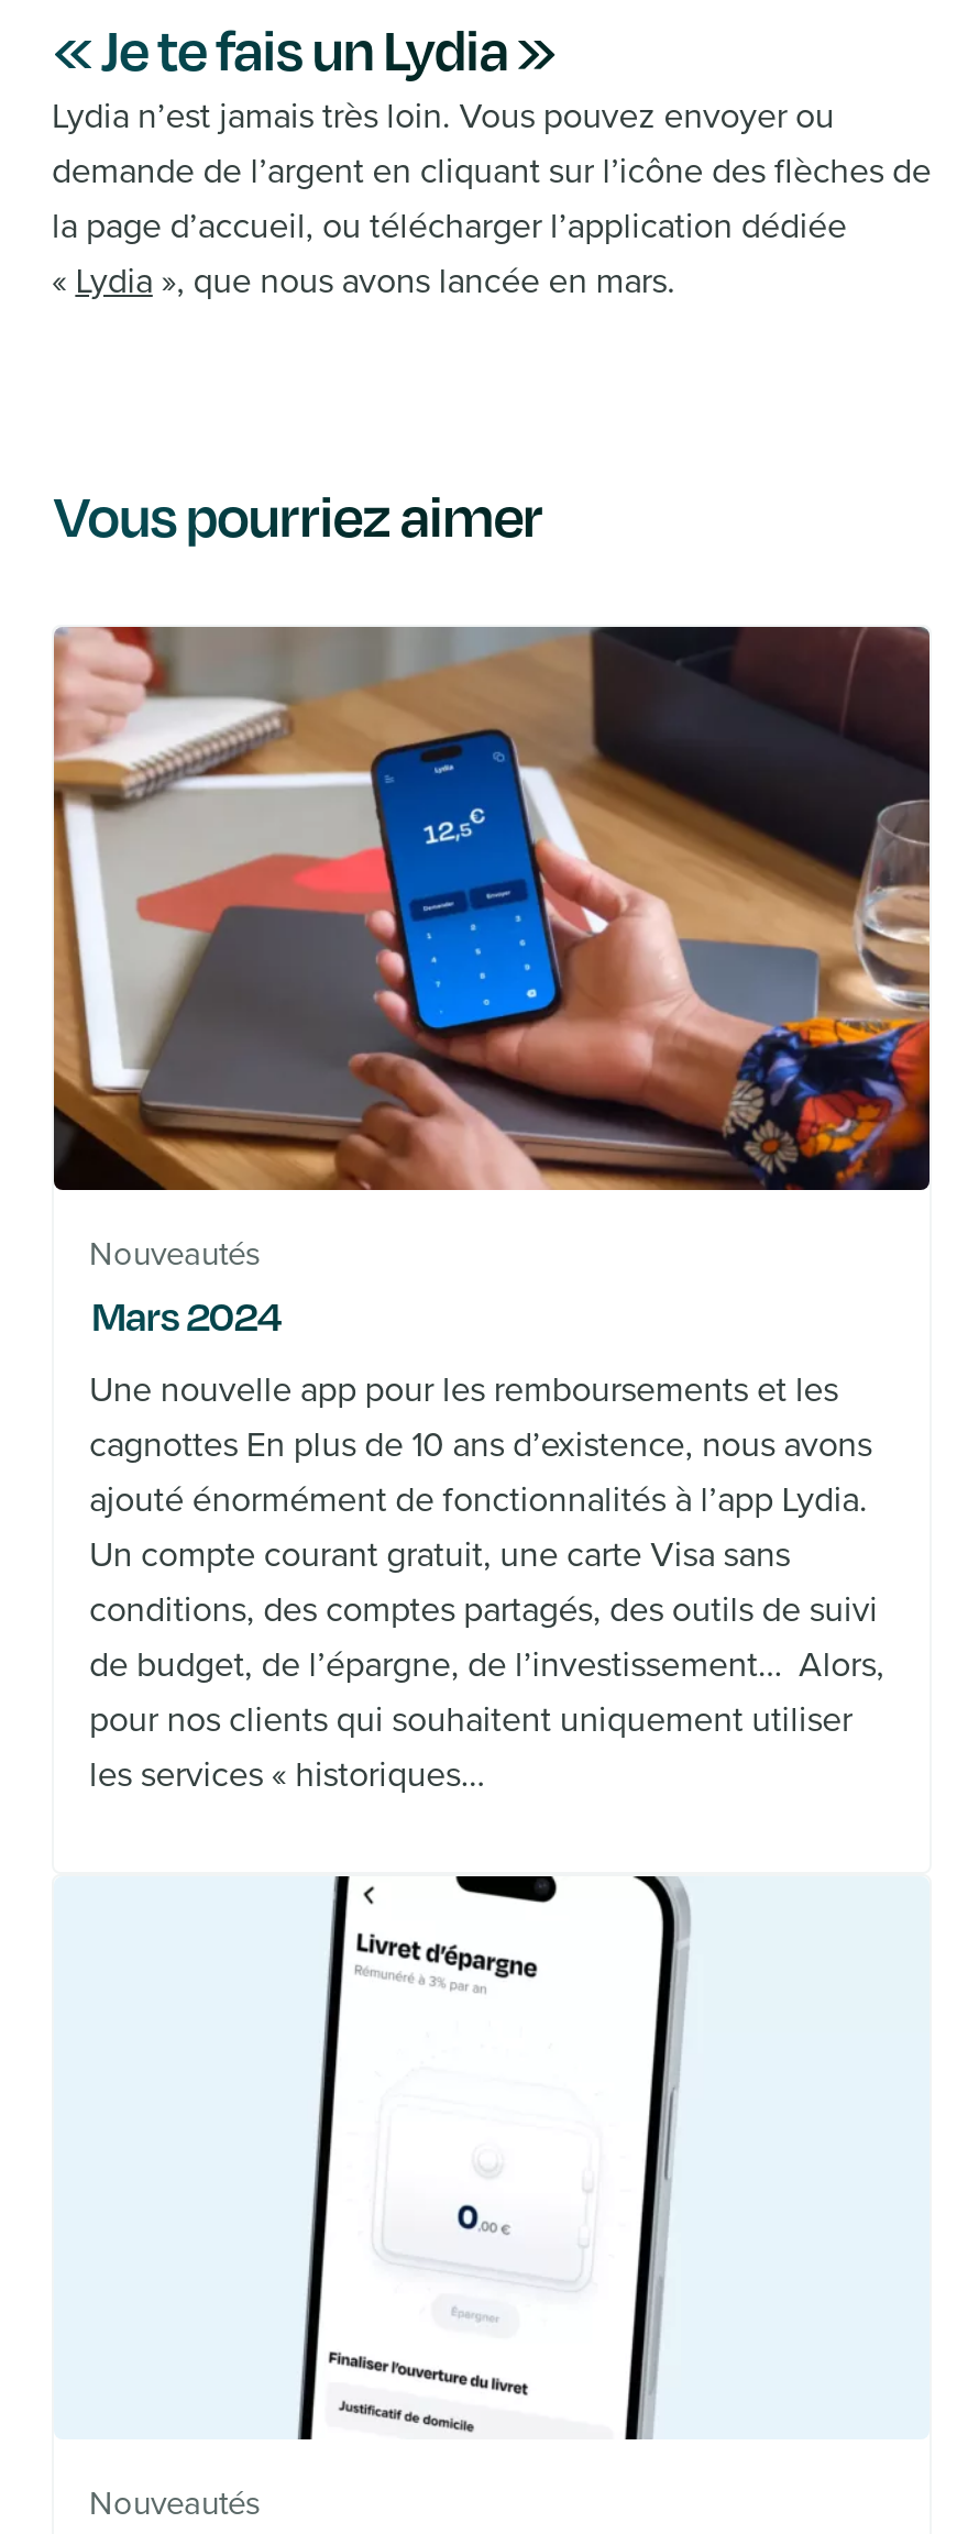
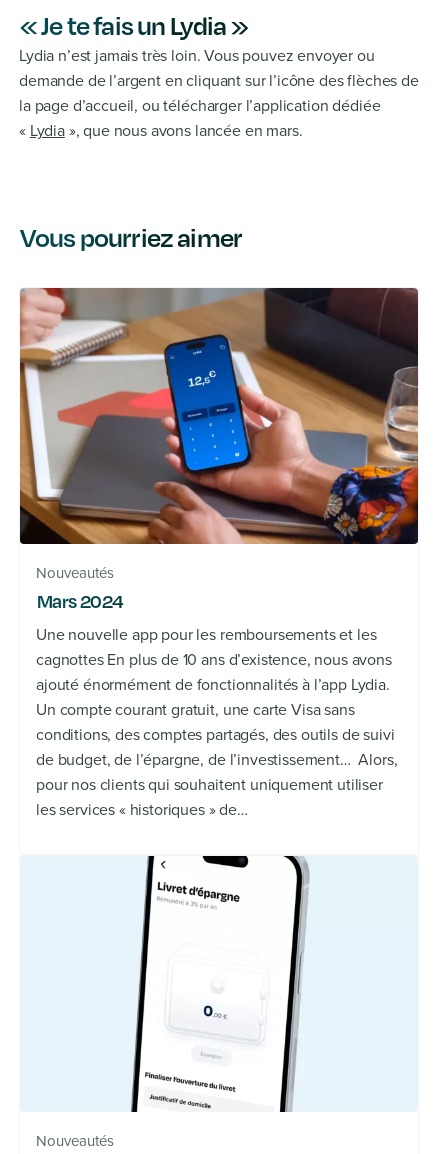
[89,1749,484,1799] les services « historiques… -> [36,798,248,820] les services « historiques » de…

